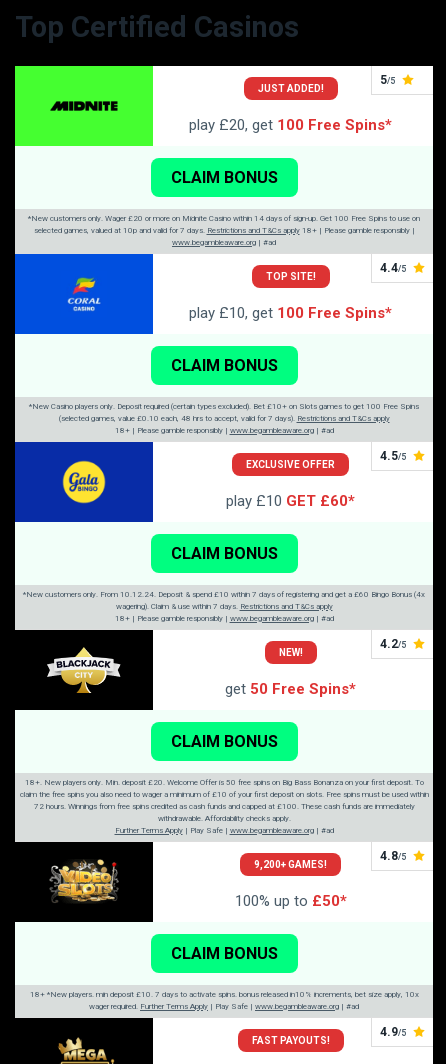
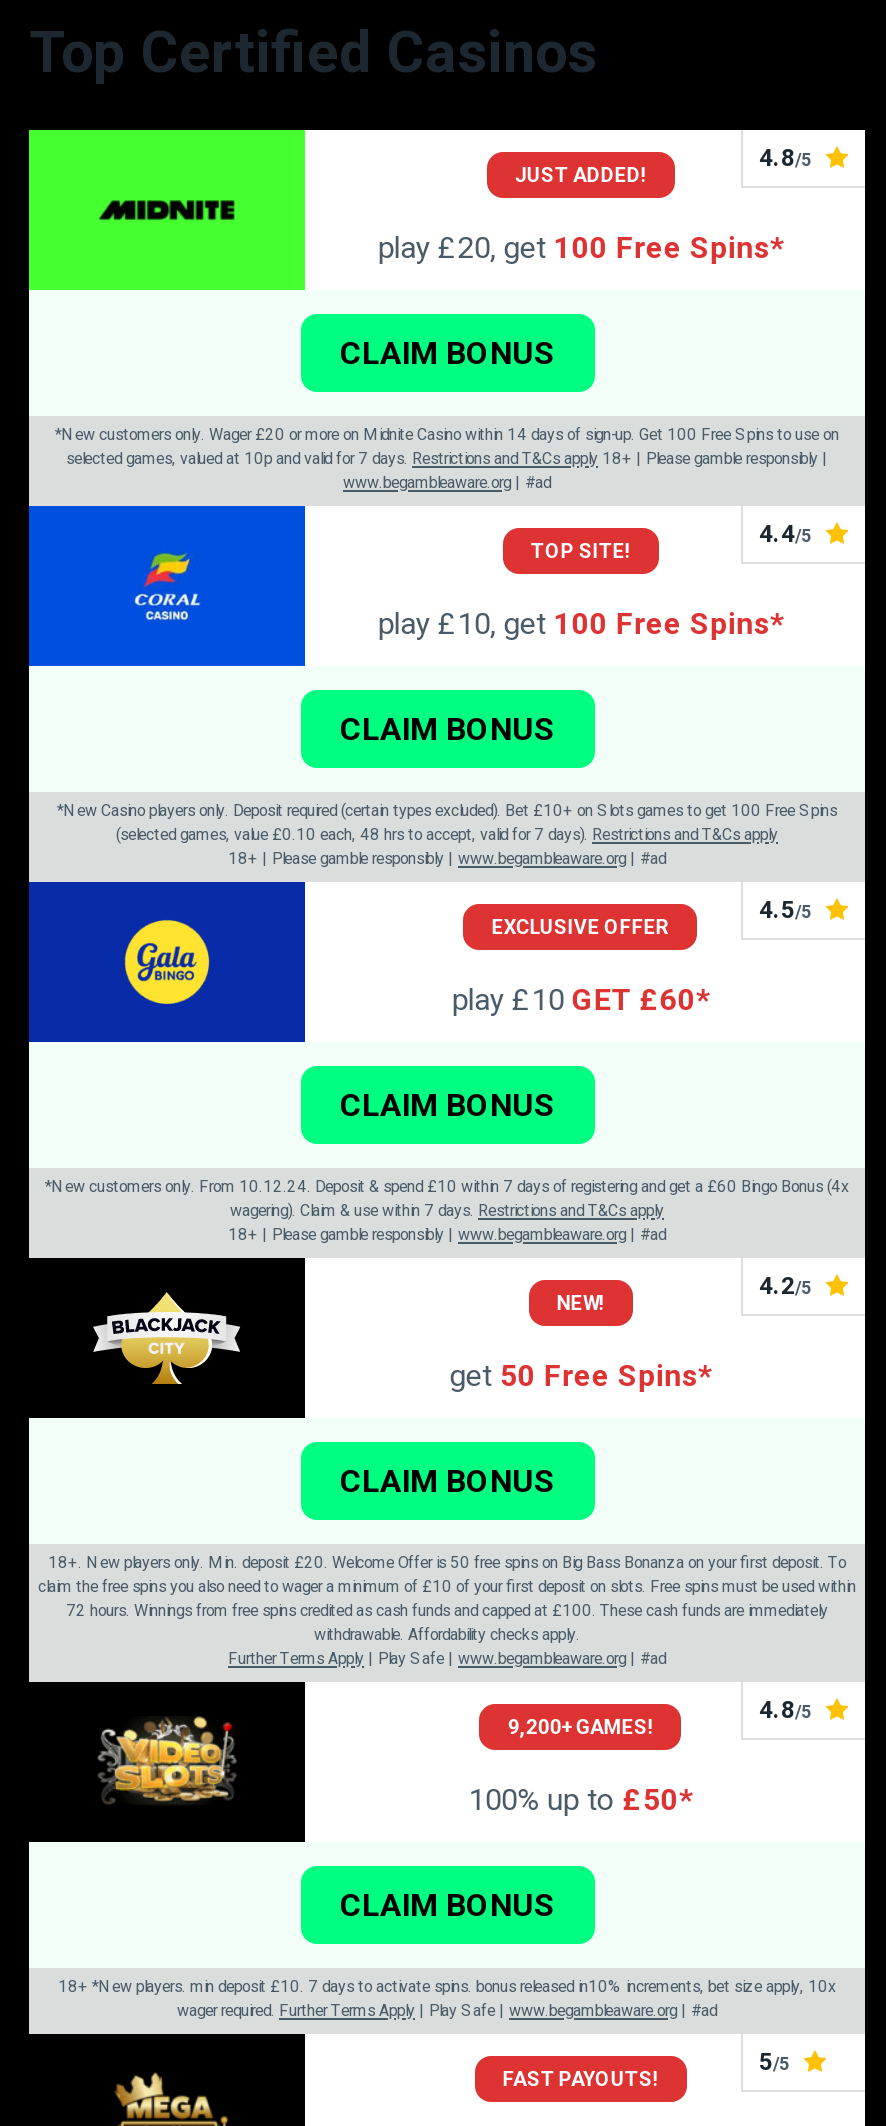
[380,73,395,87] 5/5 -> [759,145,811,173] 4.8/5
[380,1025,406,1039] 4.9/5 -> [759,2049,789,2077] 5/5

